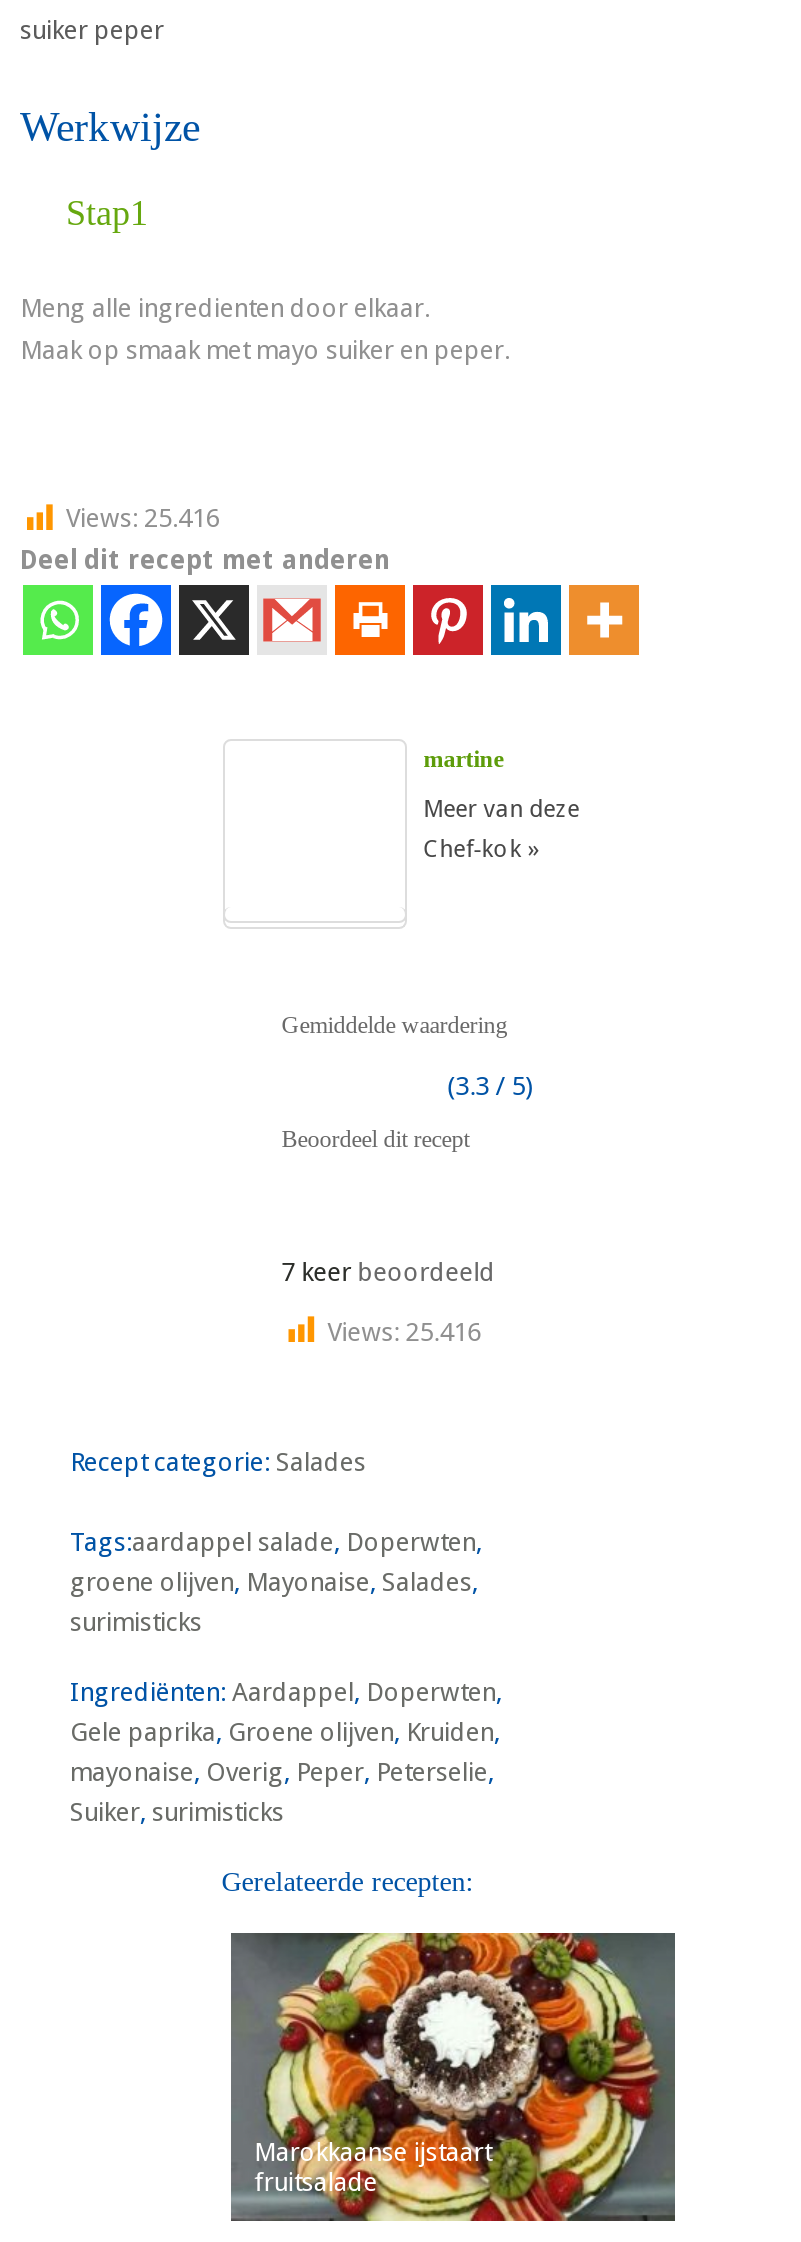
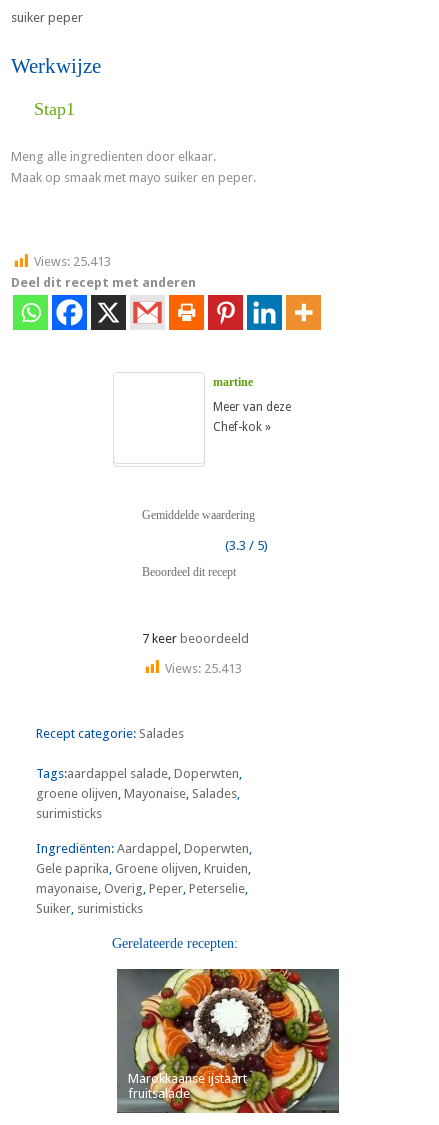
[66,503,220,533] Views: 25.416 -> [34,254,111,269] Views: 25.413
[328,1316,482,1346] Views: 25.416 -> [165,661,242,676] Views: 25.413

